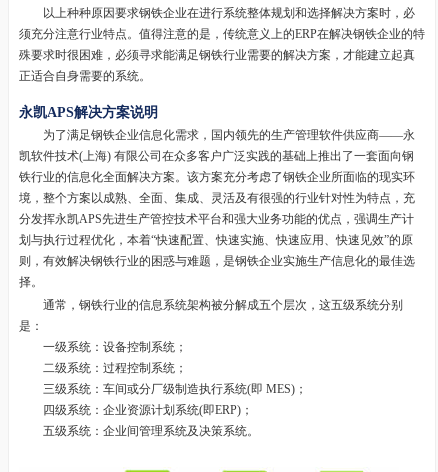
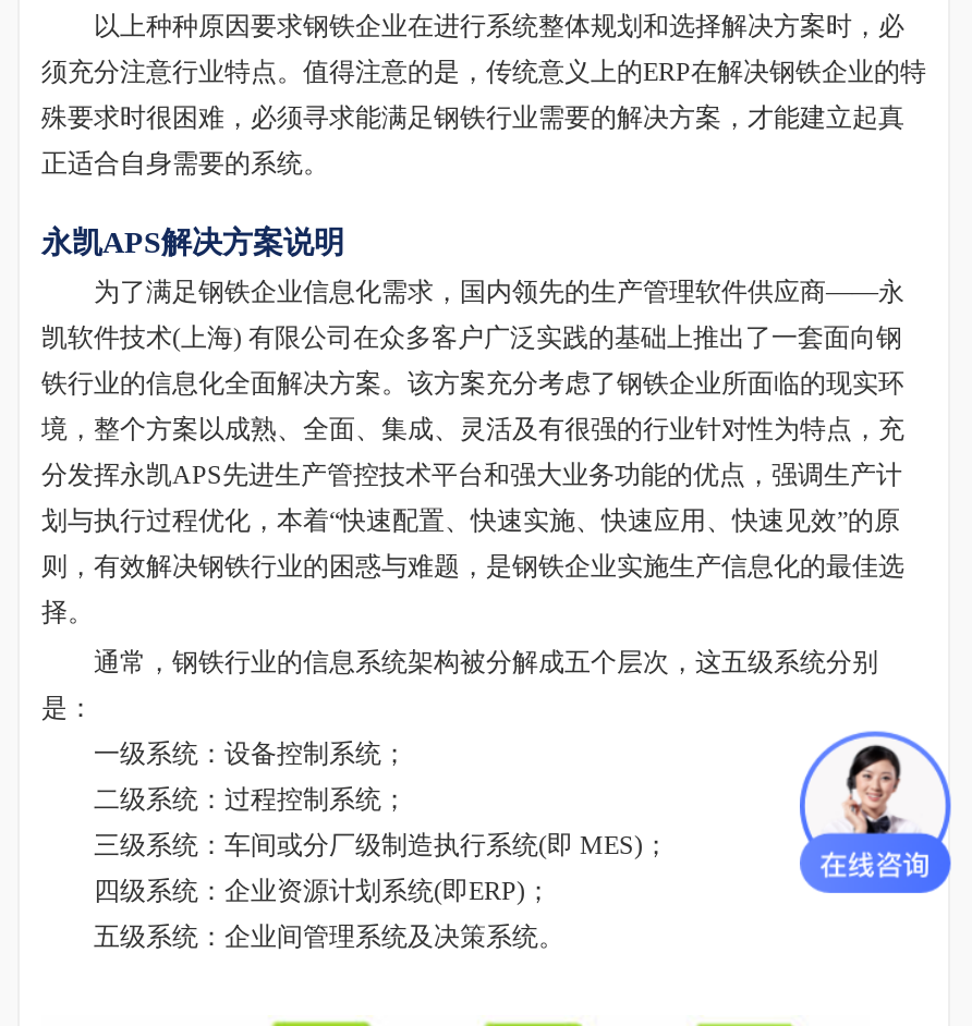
none -> [798,728,952,895] [image]

